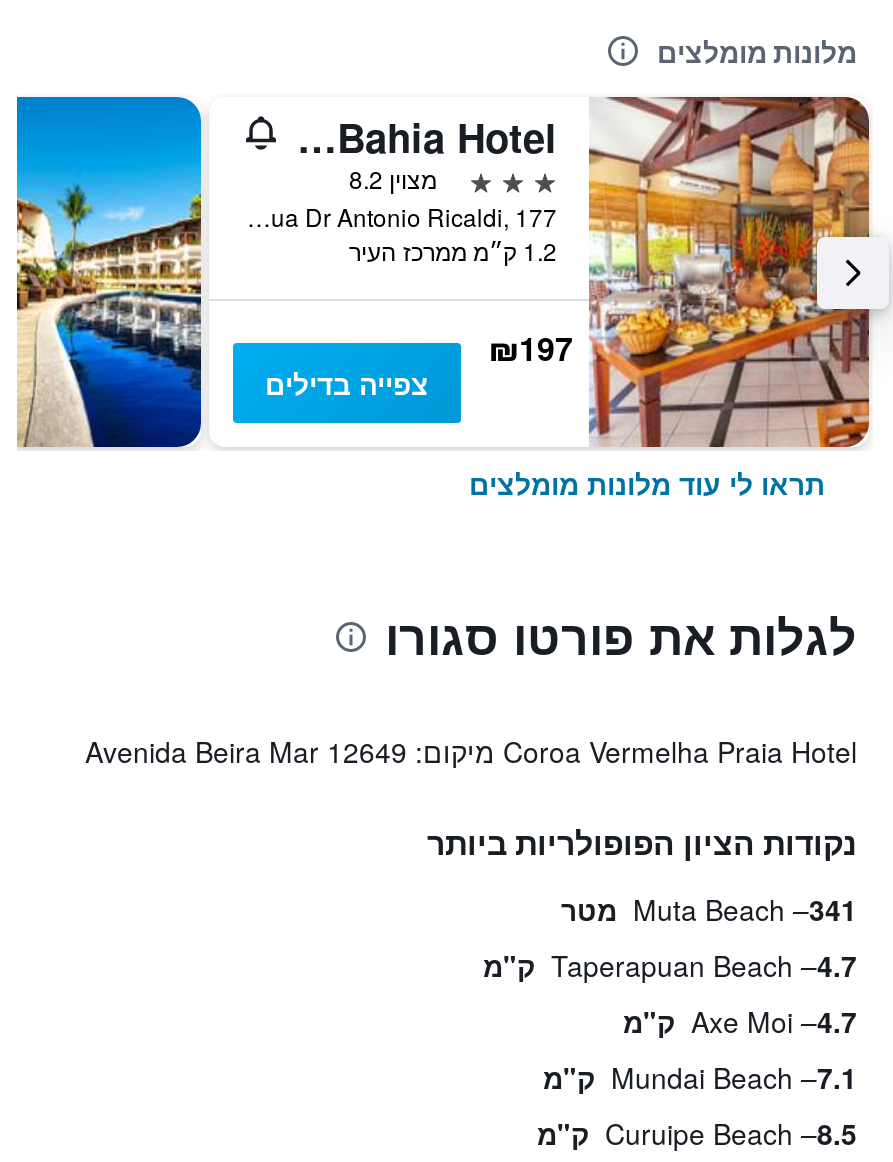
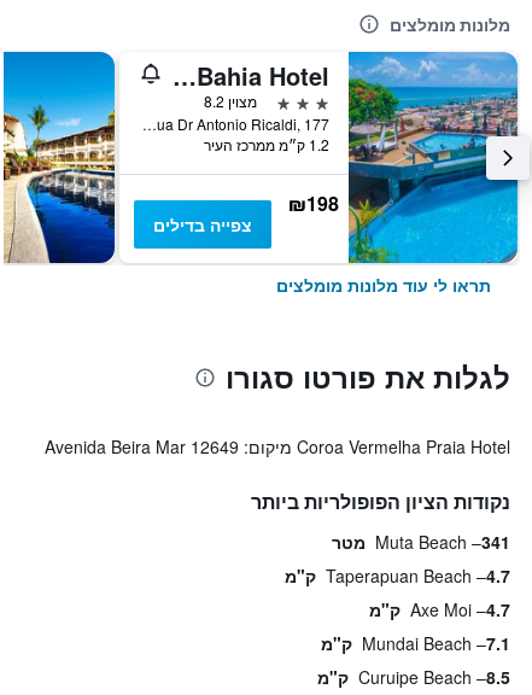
[489,95,871,449] [image] | ₪197 -> [288,51,519,264] [image] | ₪198

